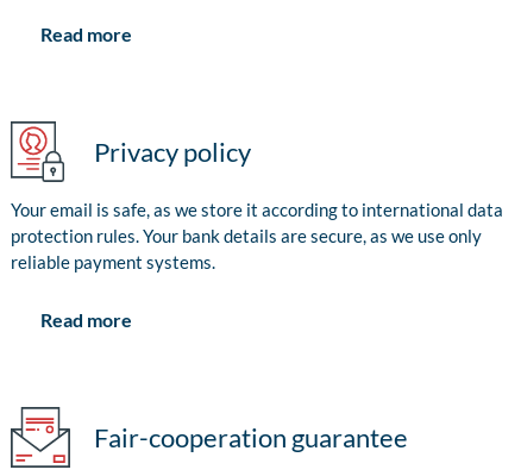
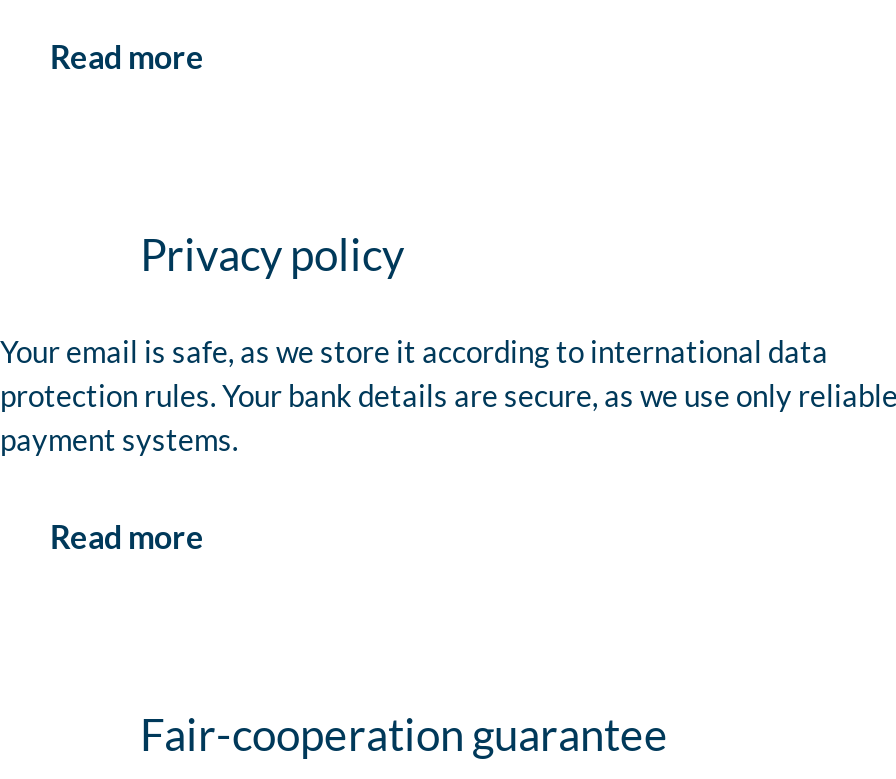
[10,120,65,183] [image] -> none
[10,406,71,469] [image] -> none

